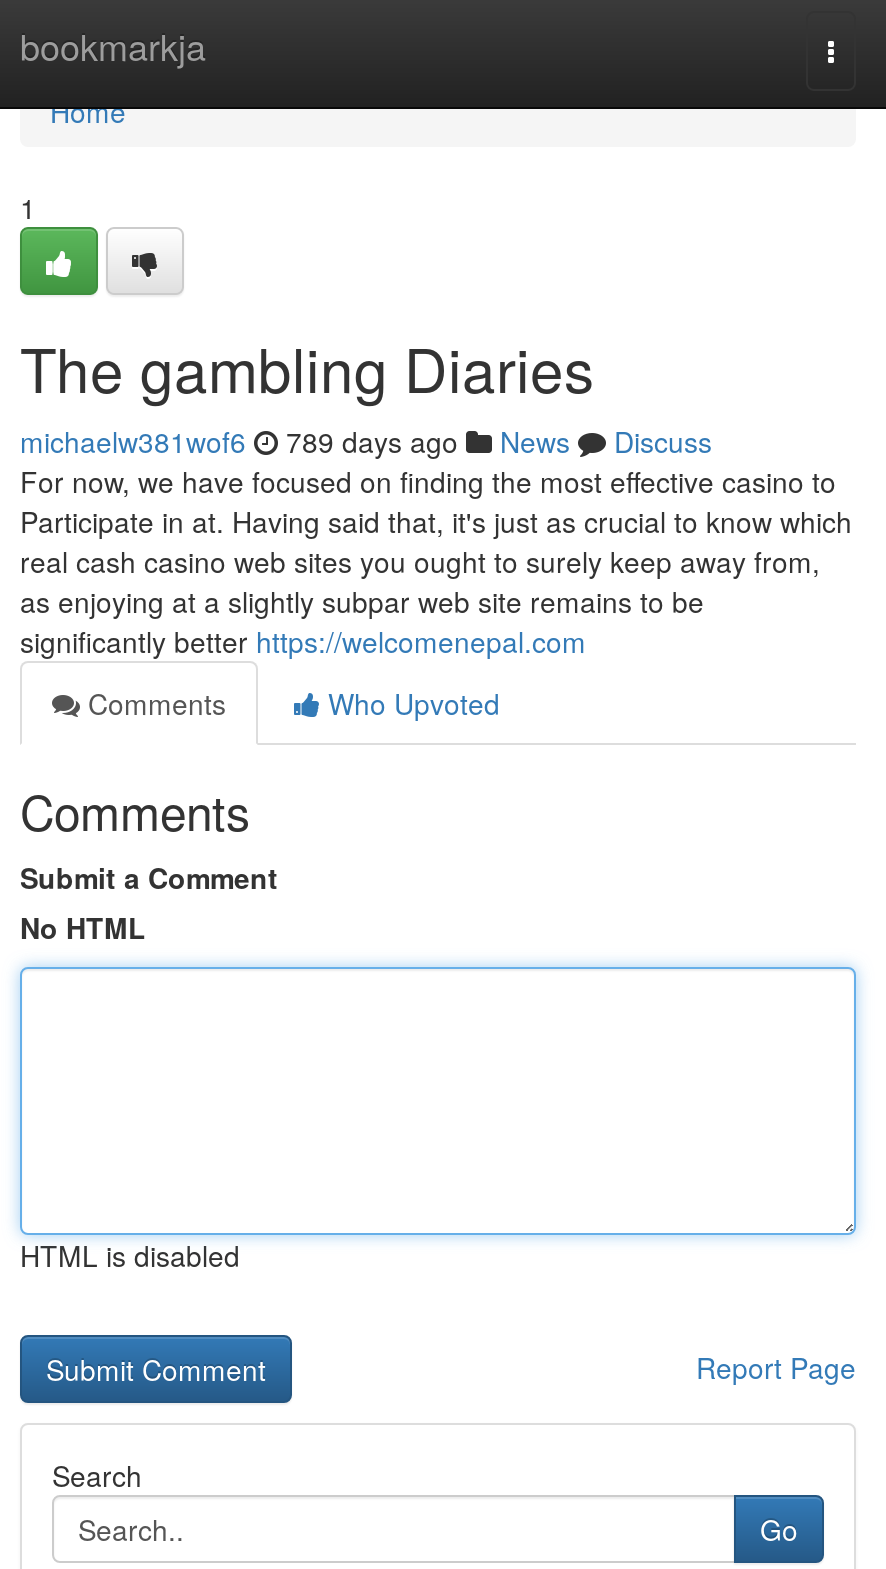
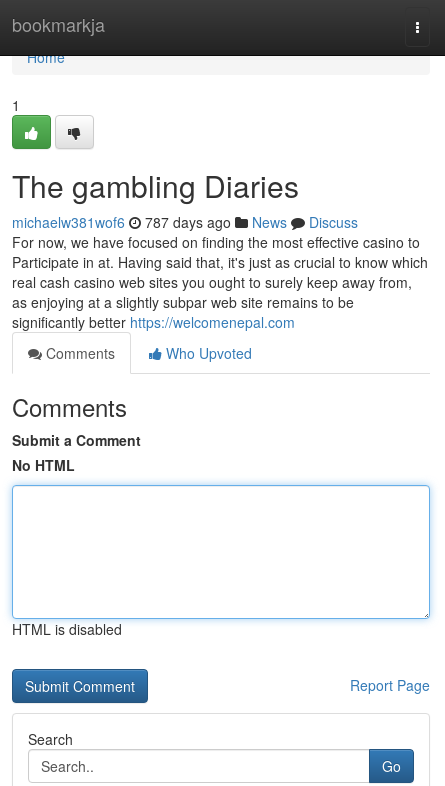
[20,421,712,461] michaelw381wof6 789 days ago News Discuss -> [12,212,358,232] michaelw381wof6 787 days ago News Discuss

